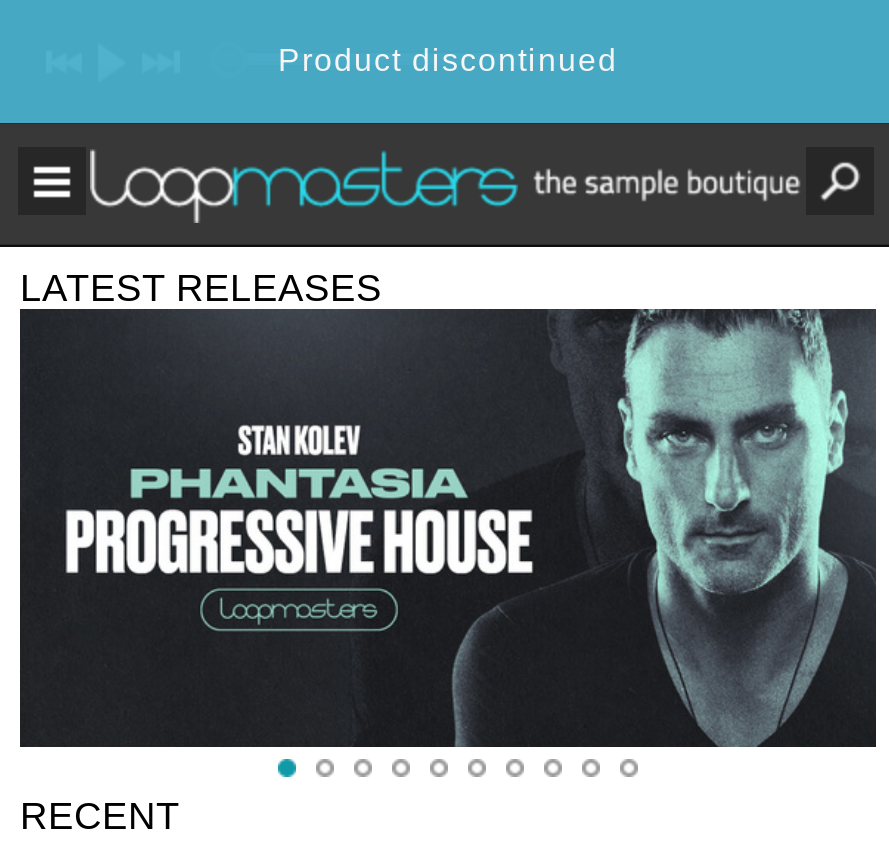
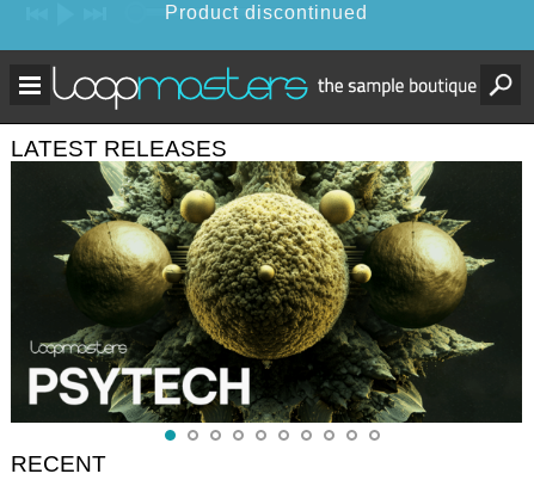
[50,307,876,749] [image] -> [27,160,521,424] [image]

